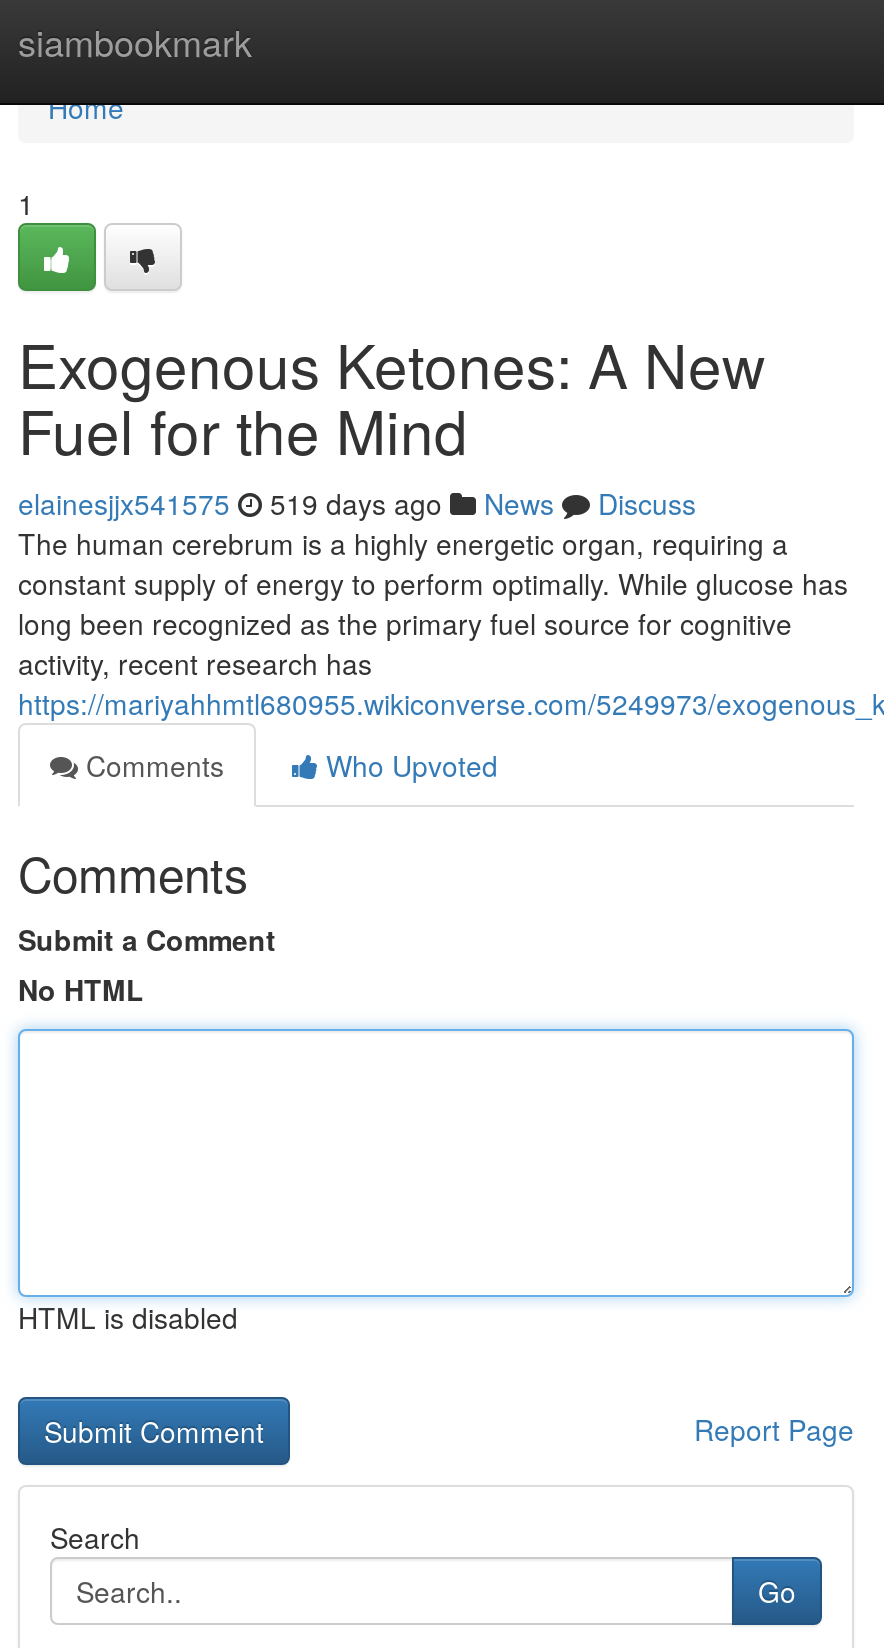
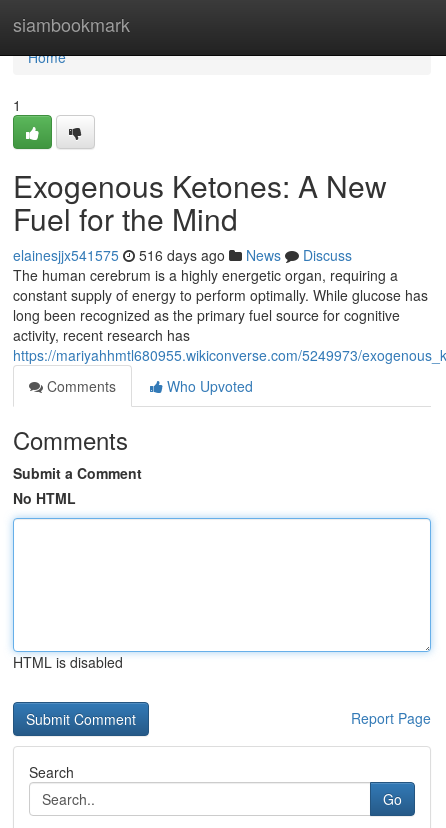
[18,483,696,523] elainesjjx541575 519 days ago News Discuss -> [13,245,352,265] elainesjjx541575 516 days ago News Discuss

